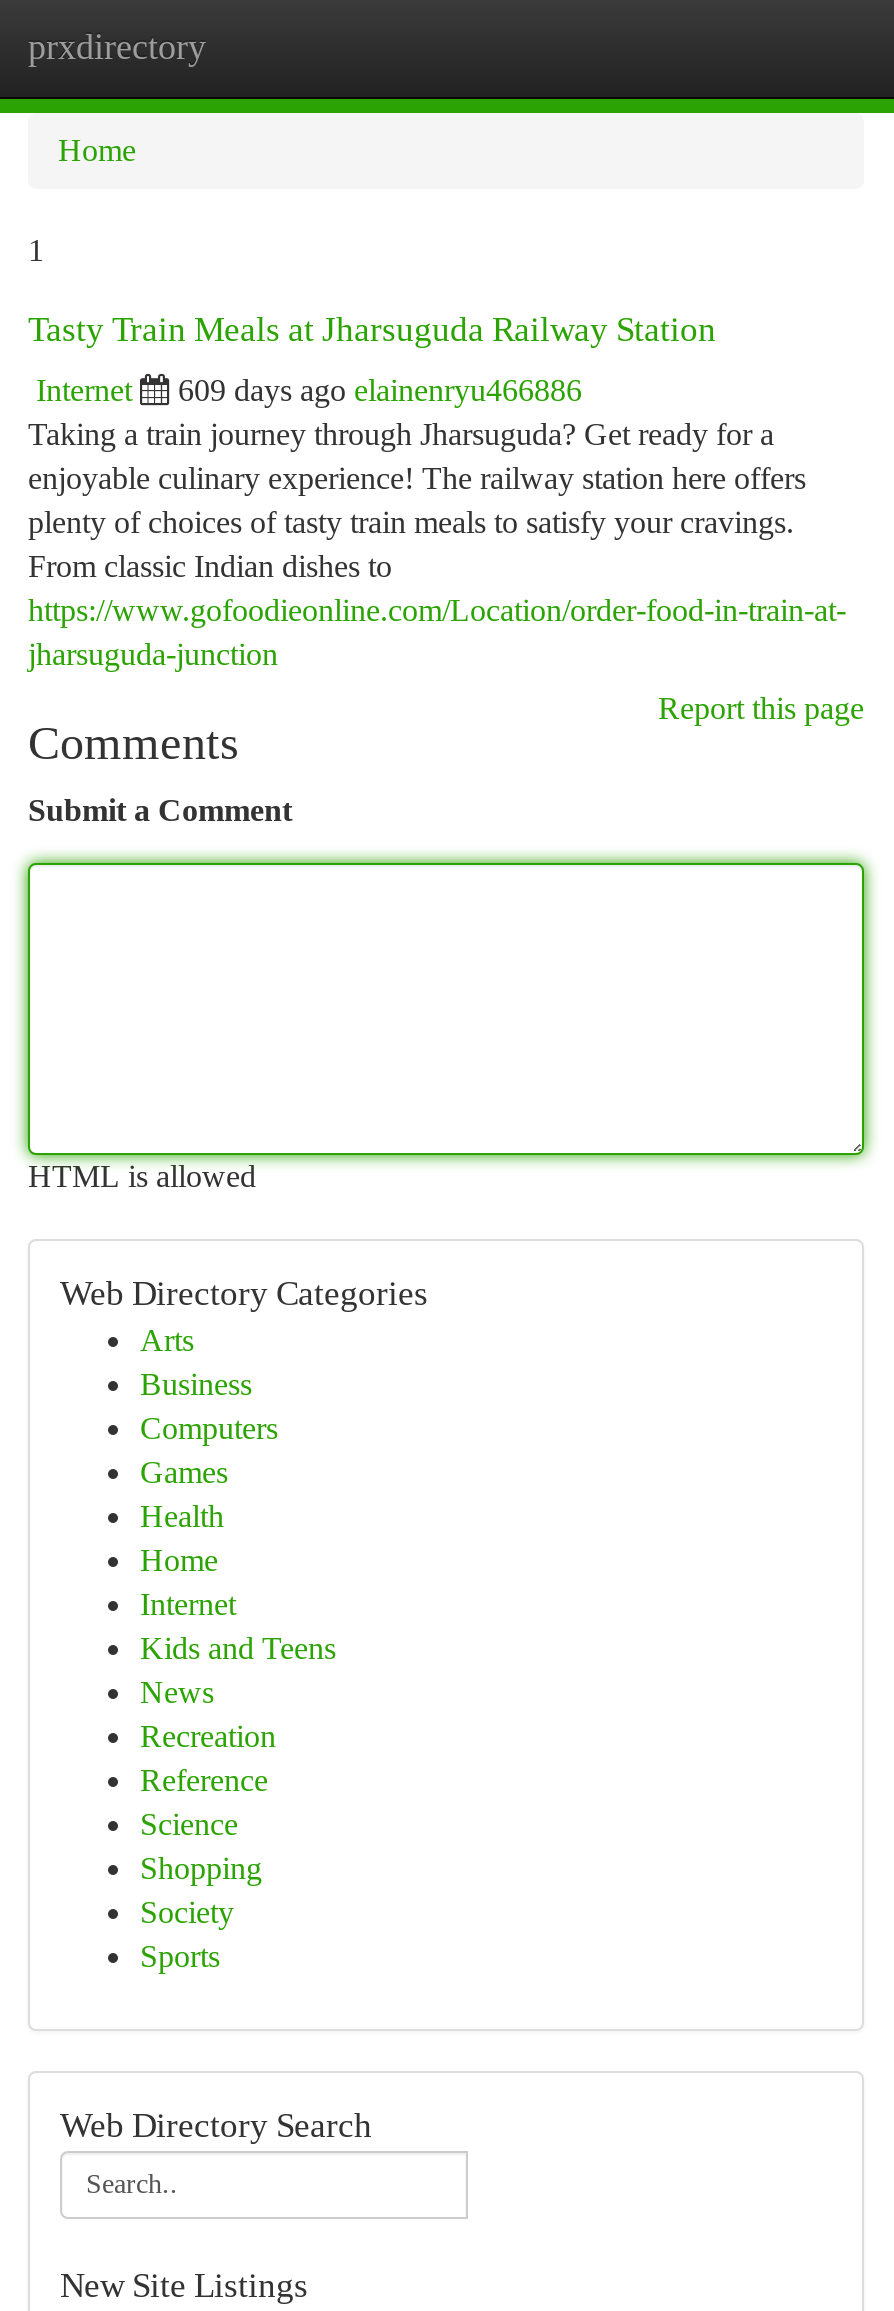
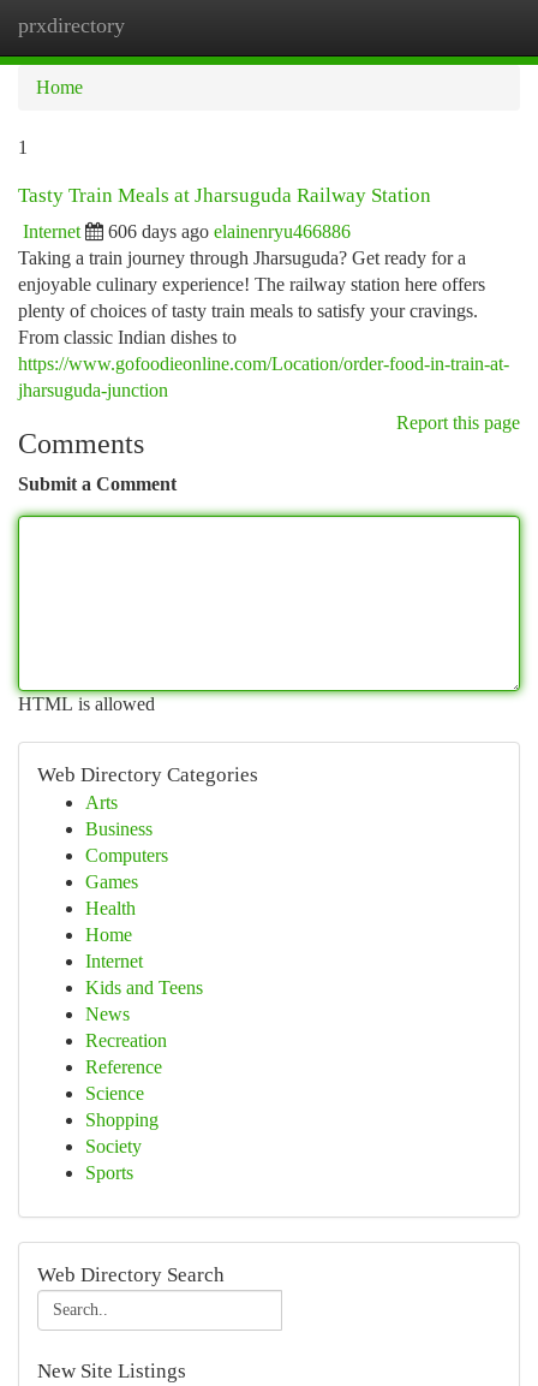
[178,373,582,407] 609 days ago elainenryu466886 -> [108,221,351,242] 606 days ago elainenryu466886

